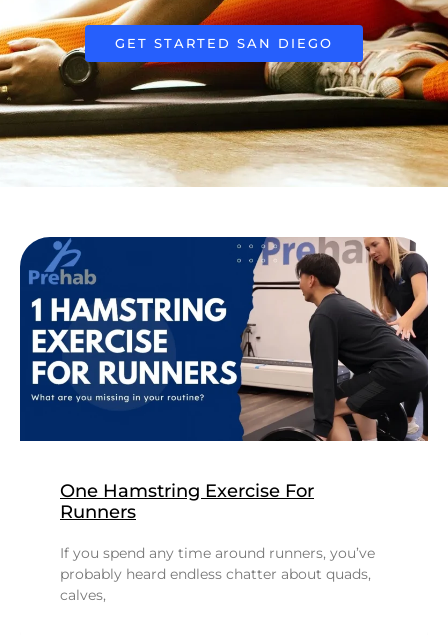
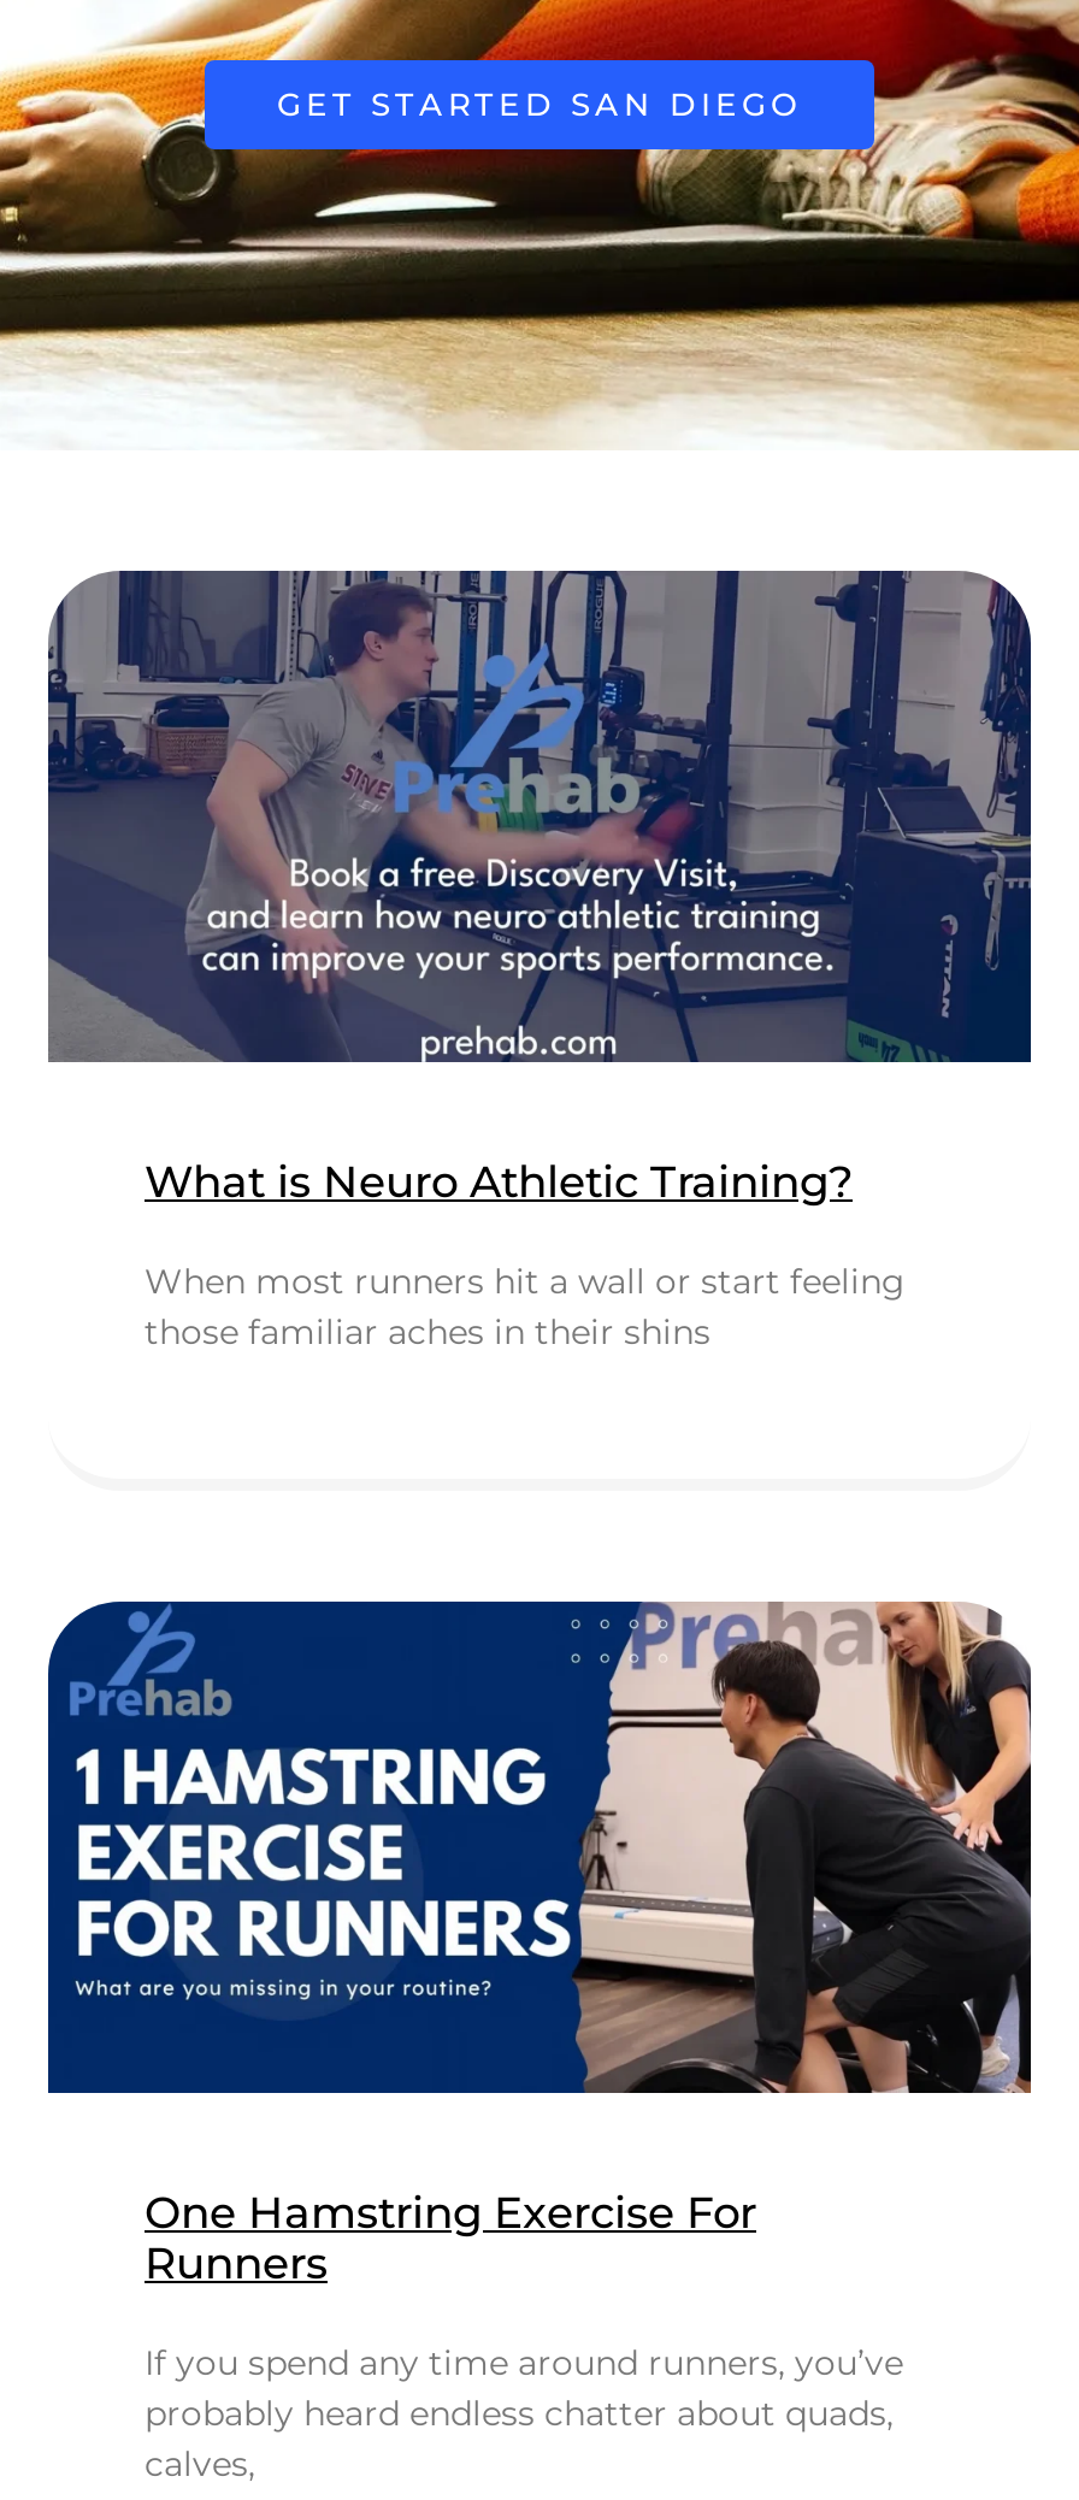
none -> [46,568,1033,1354] [image] | What is Neuro Athletic Training? | When most runners hit a wall or start feeling | those familiar aches in their shins

